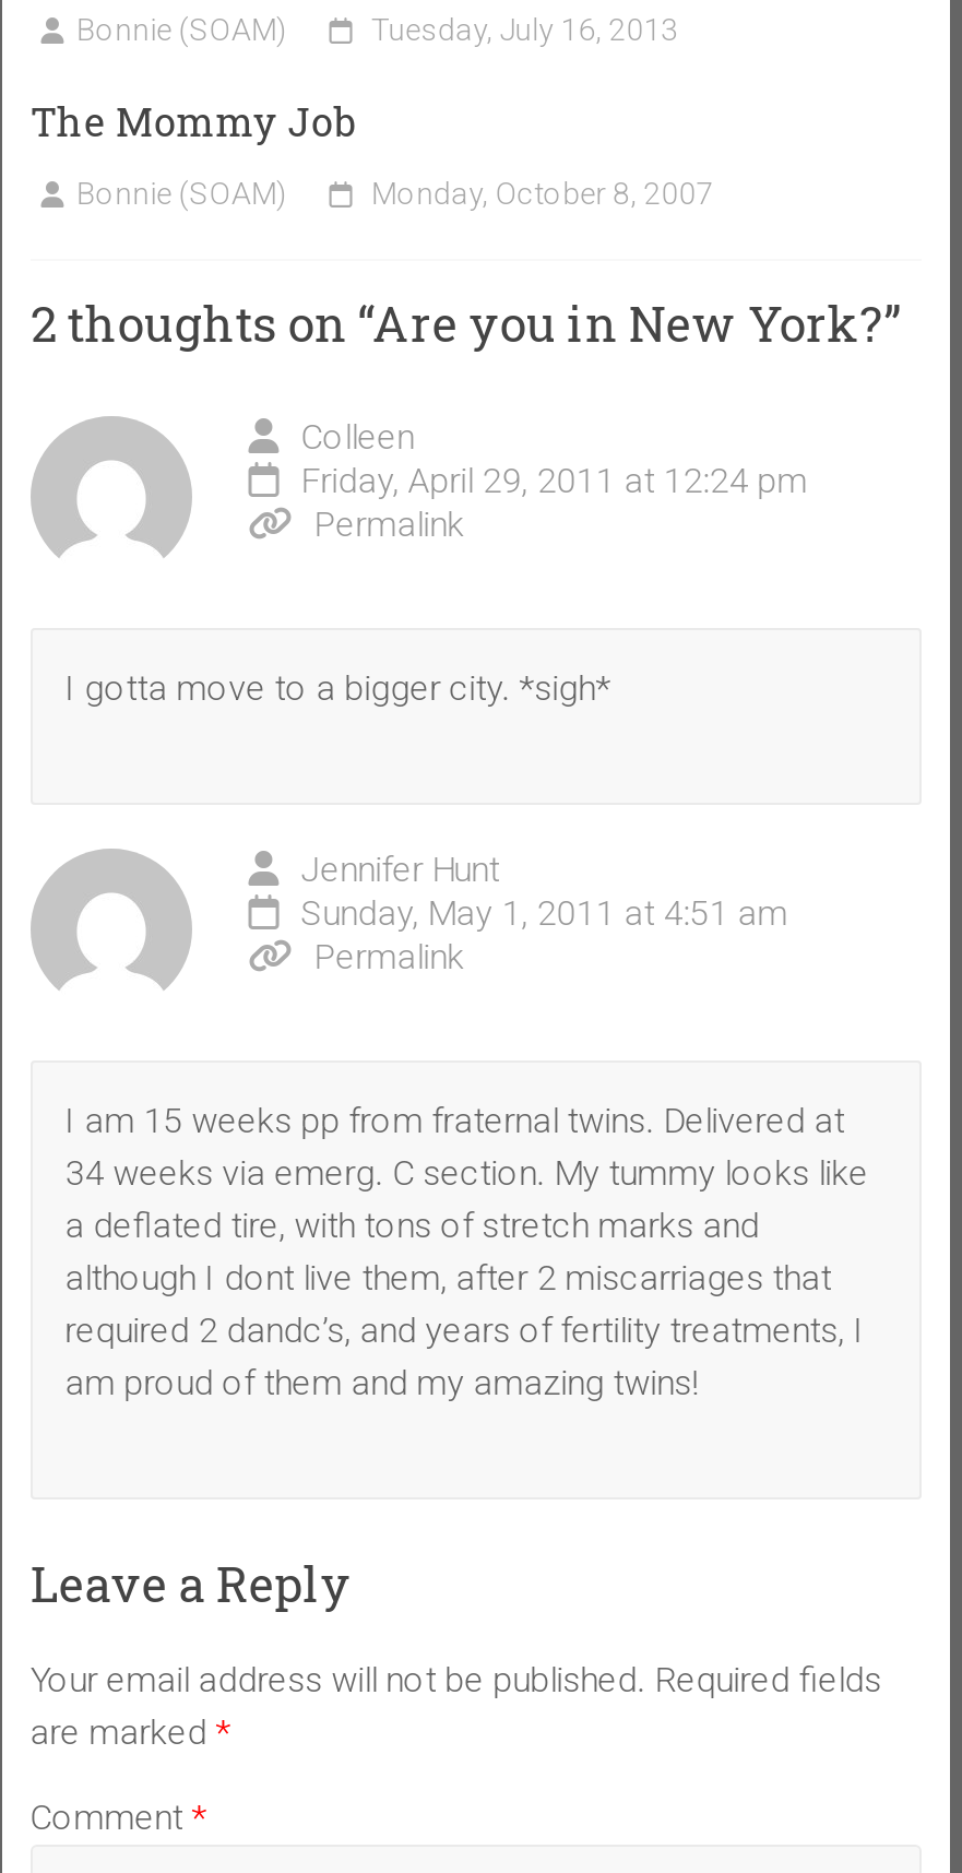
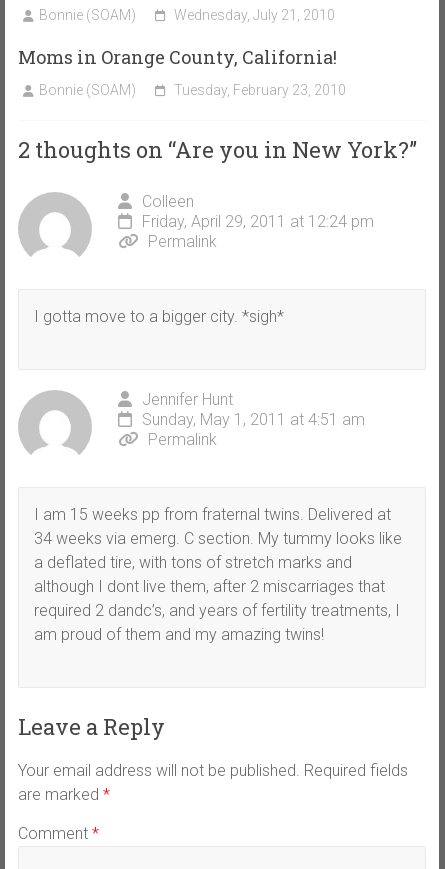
[371,12,679,47] Tuesday, July 16, 2013 -> [174,7,335,23] Wednesday, July 21, 2010
[30,95,356,147] The Mommy Job -> [18,45,337,69] Moms in Orange County, California!
[371,176,714,211] Monday, October 8, 2007 -> [174,82,346,98] Tuesday, February 23, 2010

